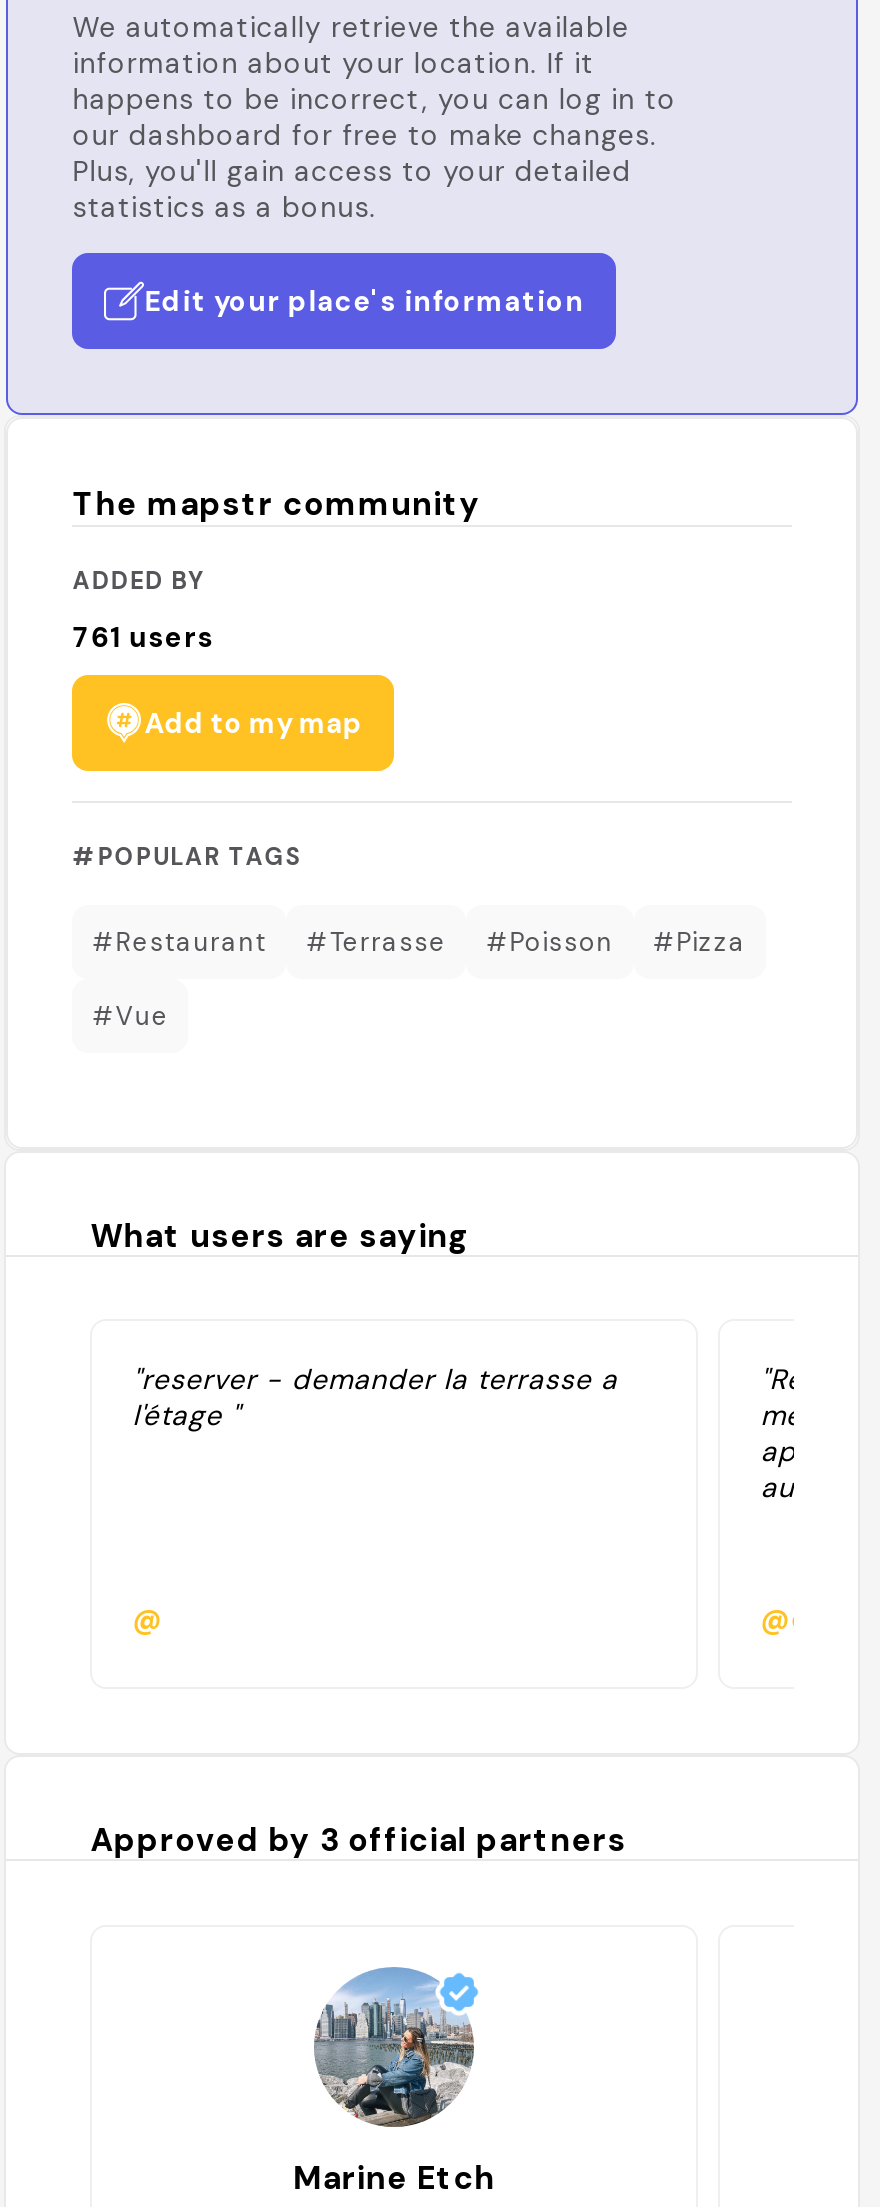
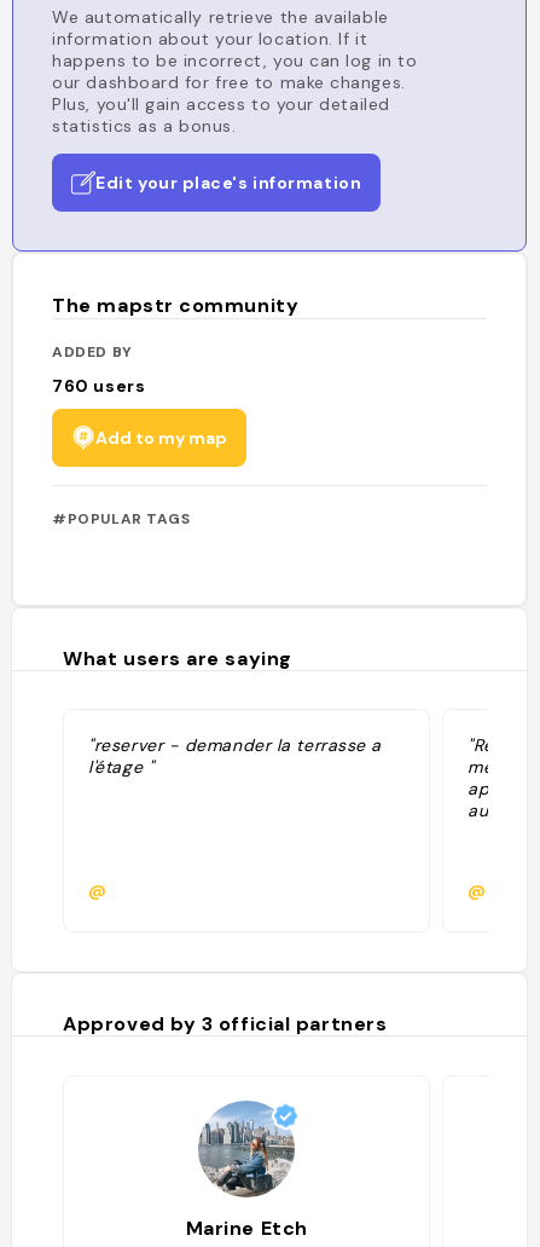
[72,618,214,654] 761 users -> [52,374,145,396] 760 users
[92,924,746,1032] #Restaurant | #Terrasse | #Poisson | #Pizza | #Vue -> none

